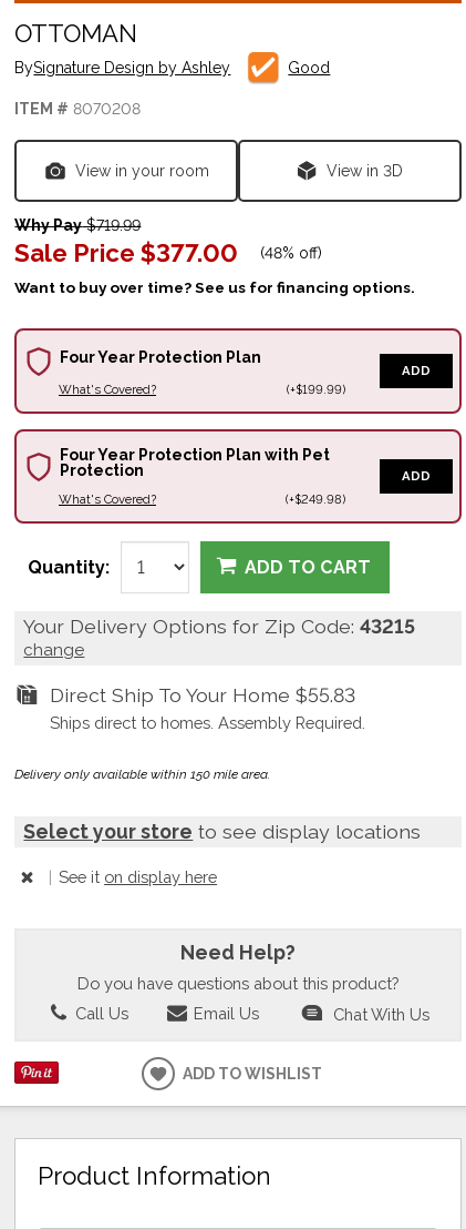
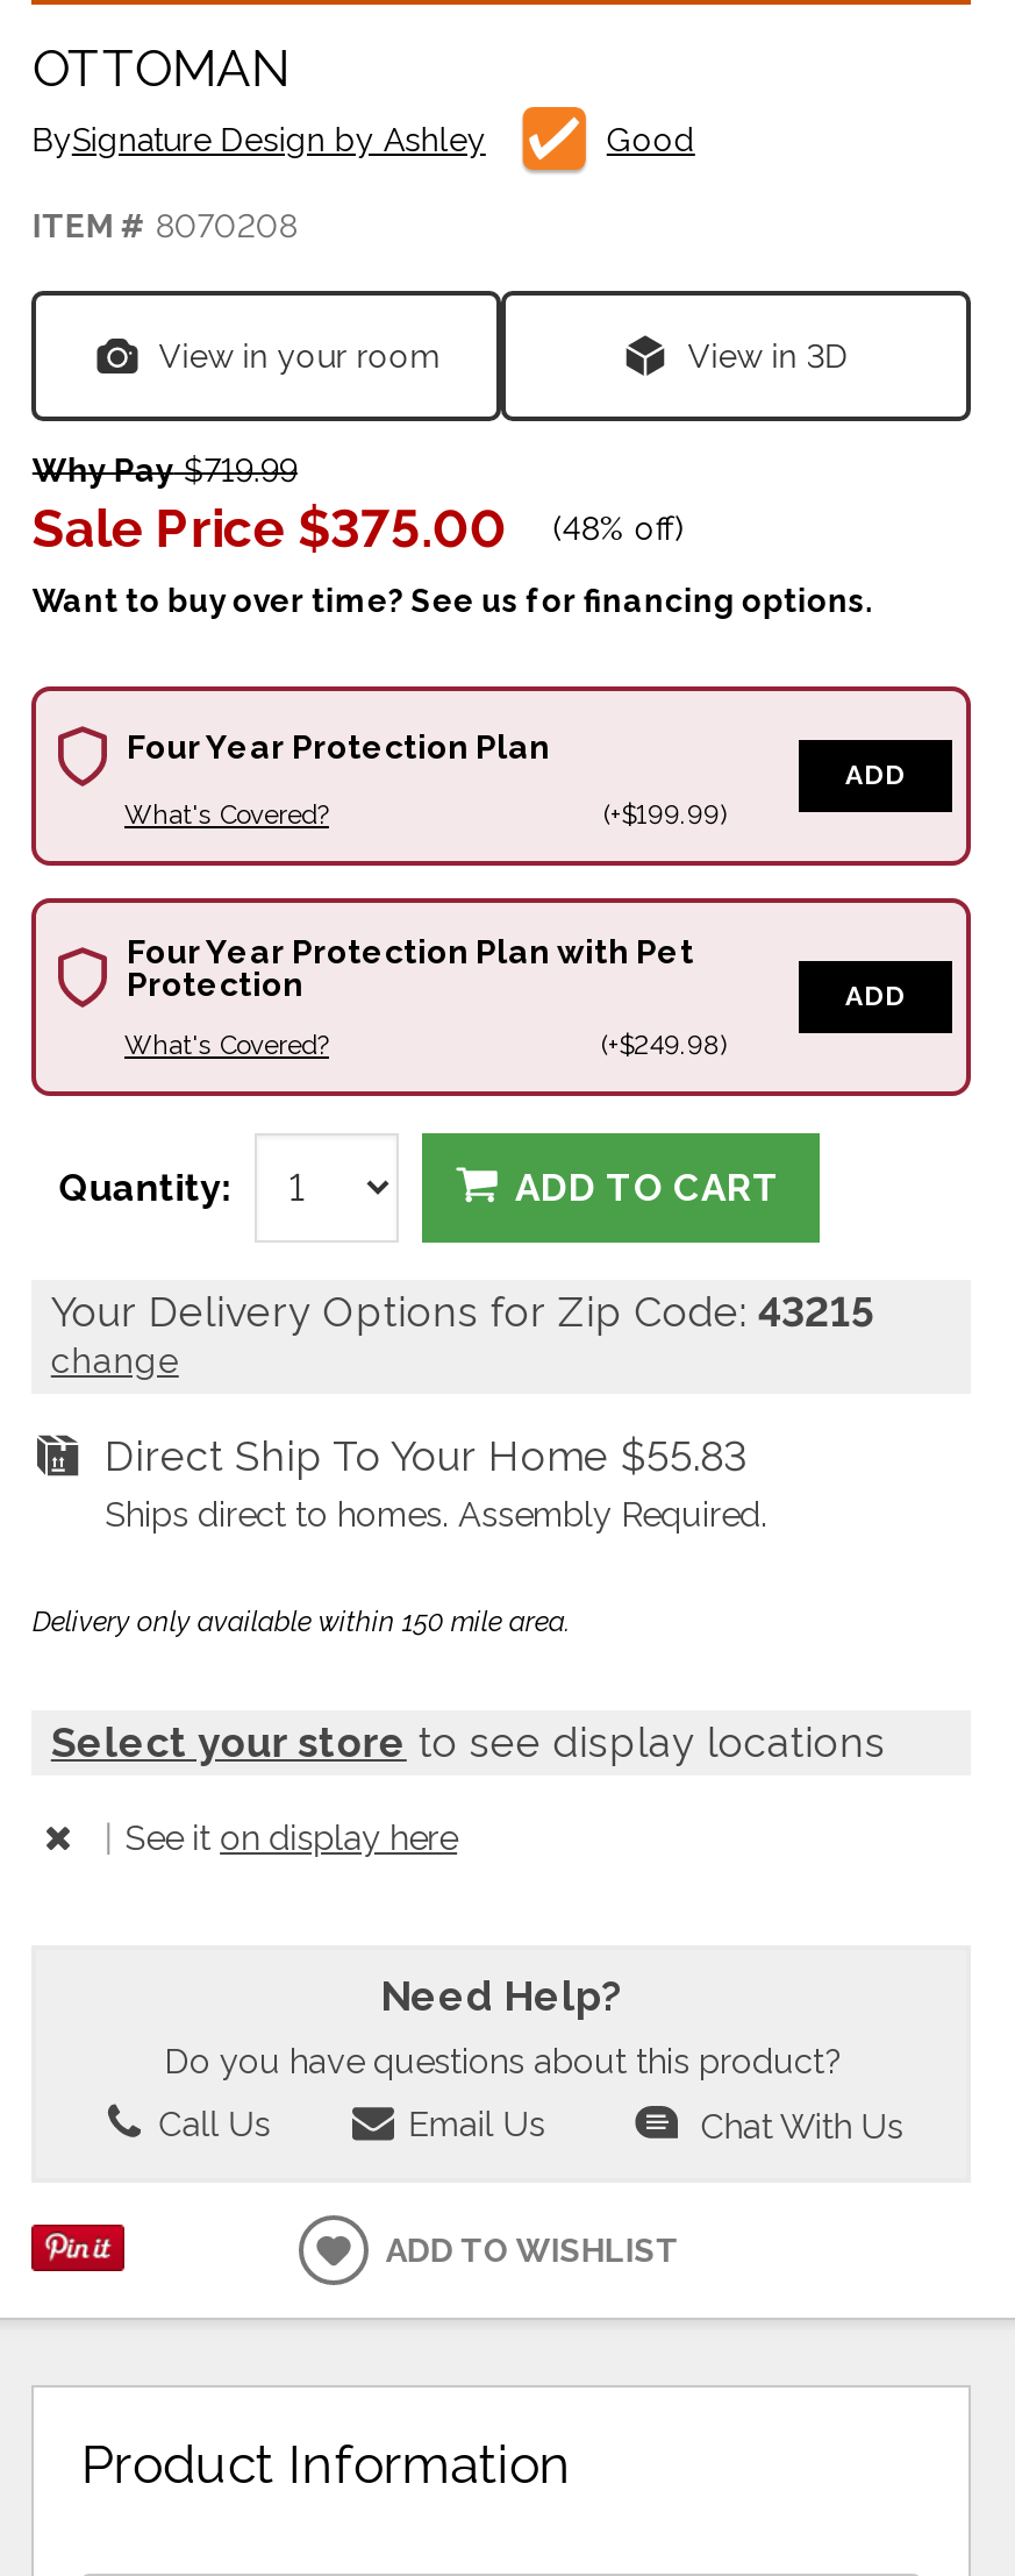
[15,238,323,267] Sale Price $377.00 (48% off) -> [32,498,683,558] Sale Price $375.00 (48% off)

